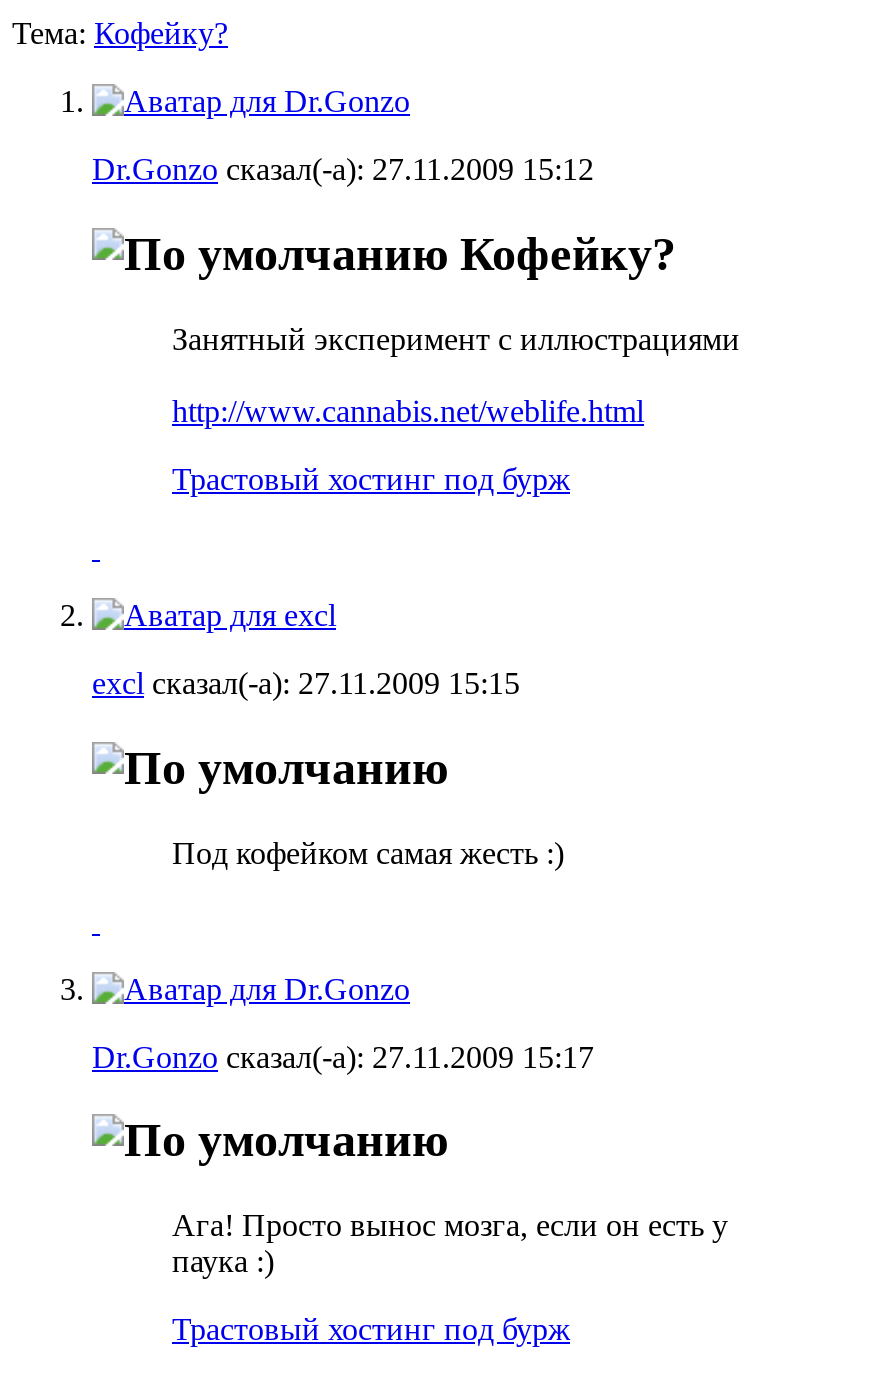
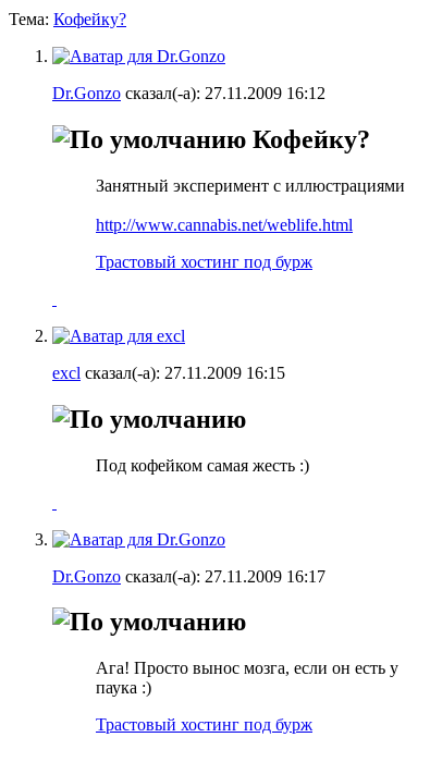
[92,152,594,186] Dr.Gonzo сказал(-а): 27.11.2009 15:12 -> [52,84,325,102] Dr.Gonzo сказал(-а): 27.11.2009 16:12
[92,665,520,699] excl сказал(-а): 27.11.2009 15:15 -> [52,363,285,382] excl сказал(-а): 27.11.2009 16:15
[92,1039,594,1073] Dr.Gonzo сказал(-а): 27.11.2009 15:17 -> [52,567,325,585] Dr.Gonzo сказал(-а): 27.11.2009 16:17

